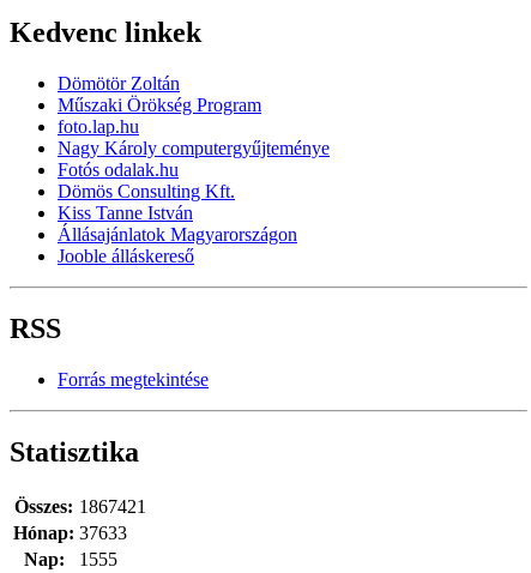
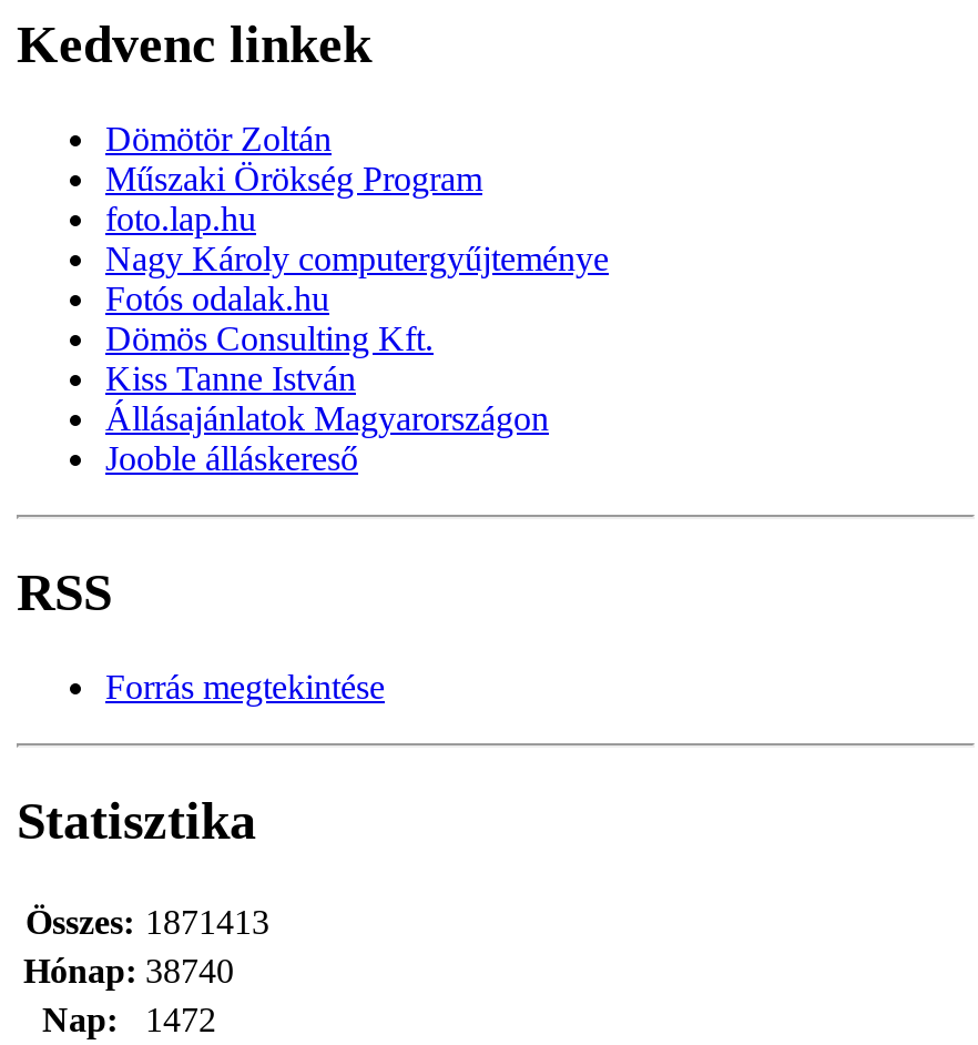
[14,496,146,517] Összes: 1867421 -> [26,903,269,940] Összes: 1871413
[13,523,127,543] Hónap: 37633 -> [23,952,234,989] Hónap: 38740
[23,549,117,569] Nap: 1555 -> [42,1000,216,1038] Nap: 1472

